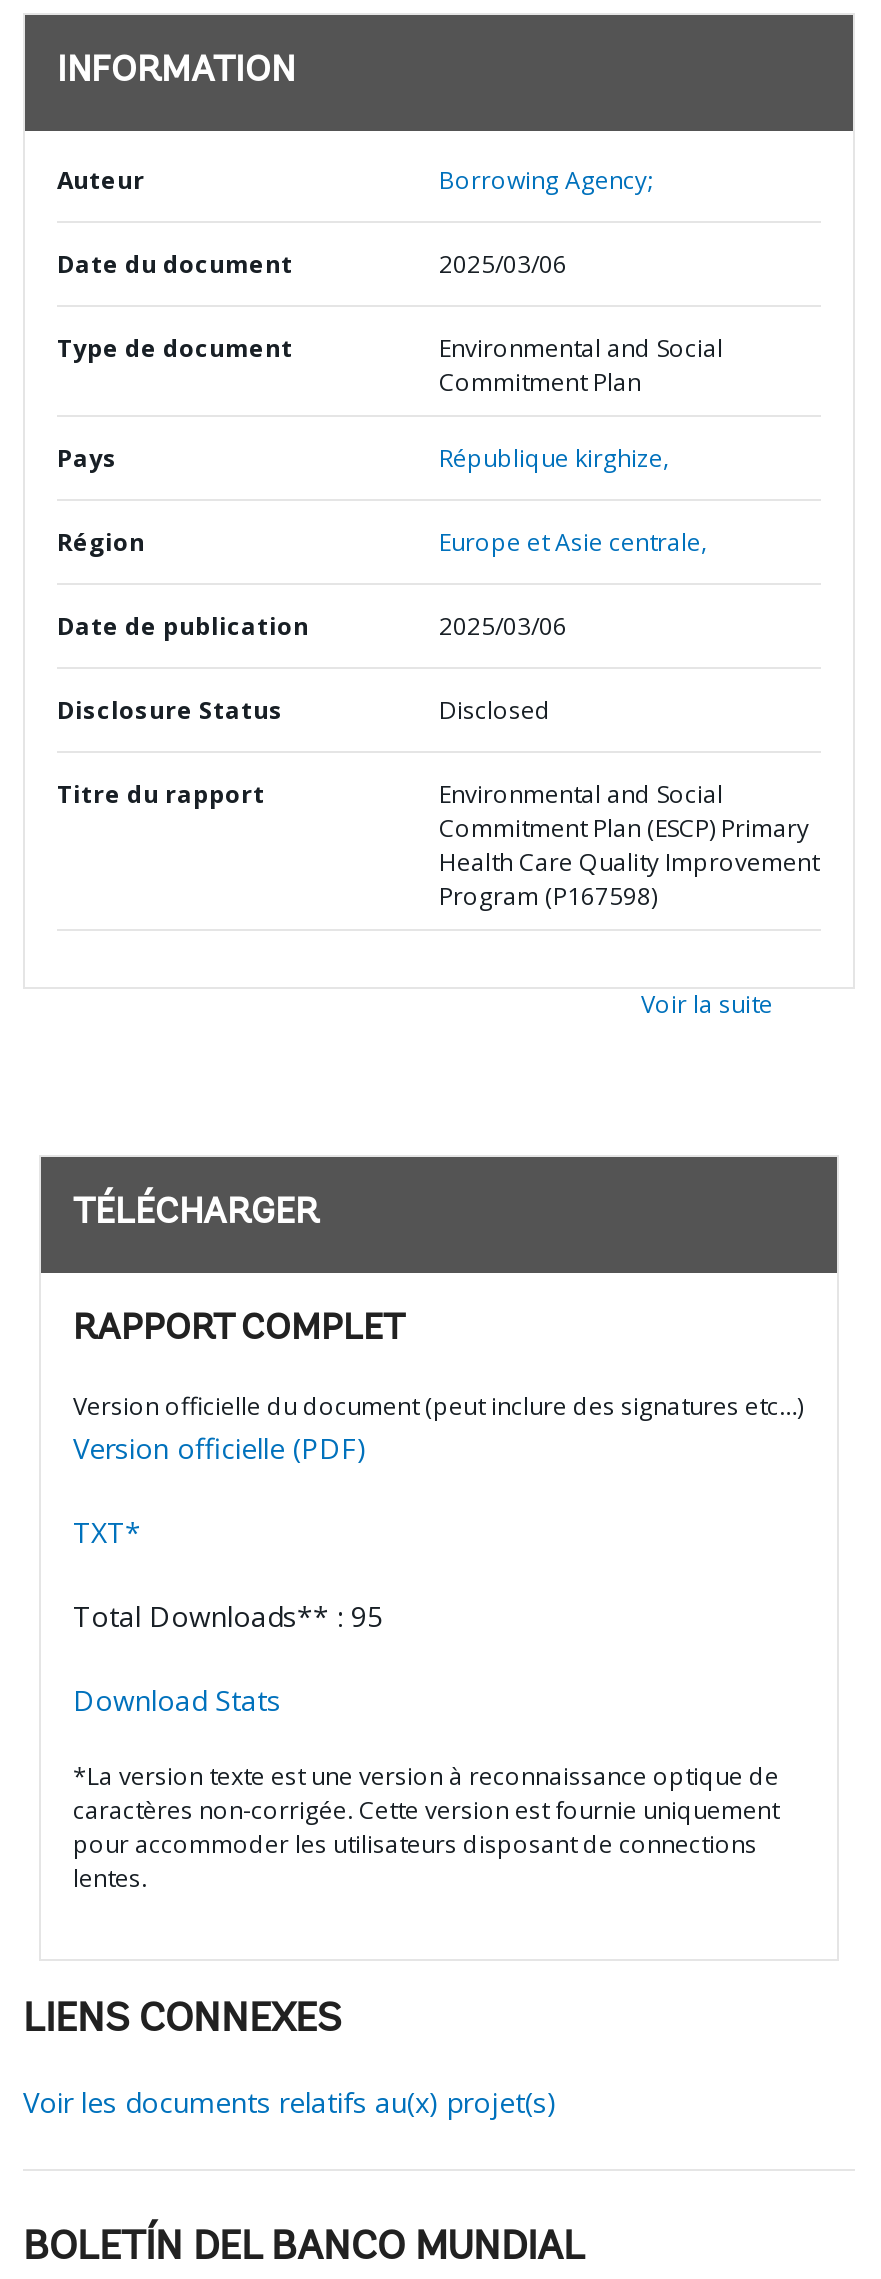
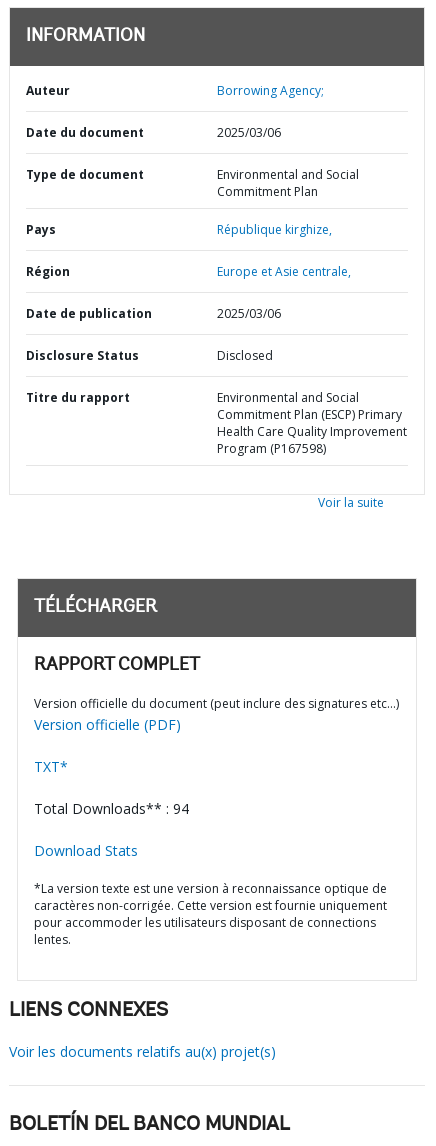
[73,1597,383,1635] Total Downloads** : 95 -> [34,799,189,818] Total Downloads** : 94

